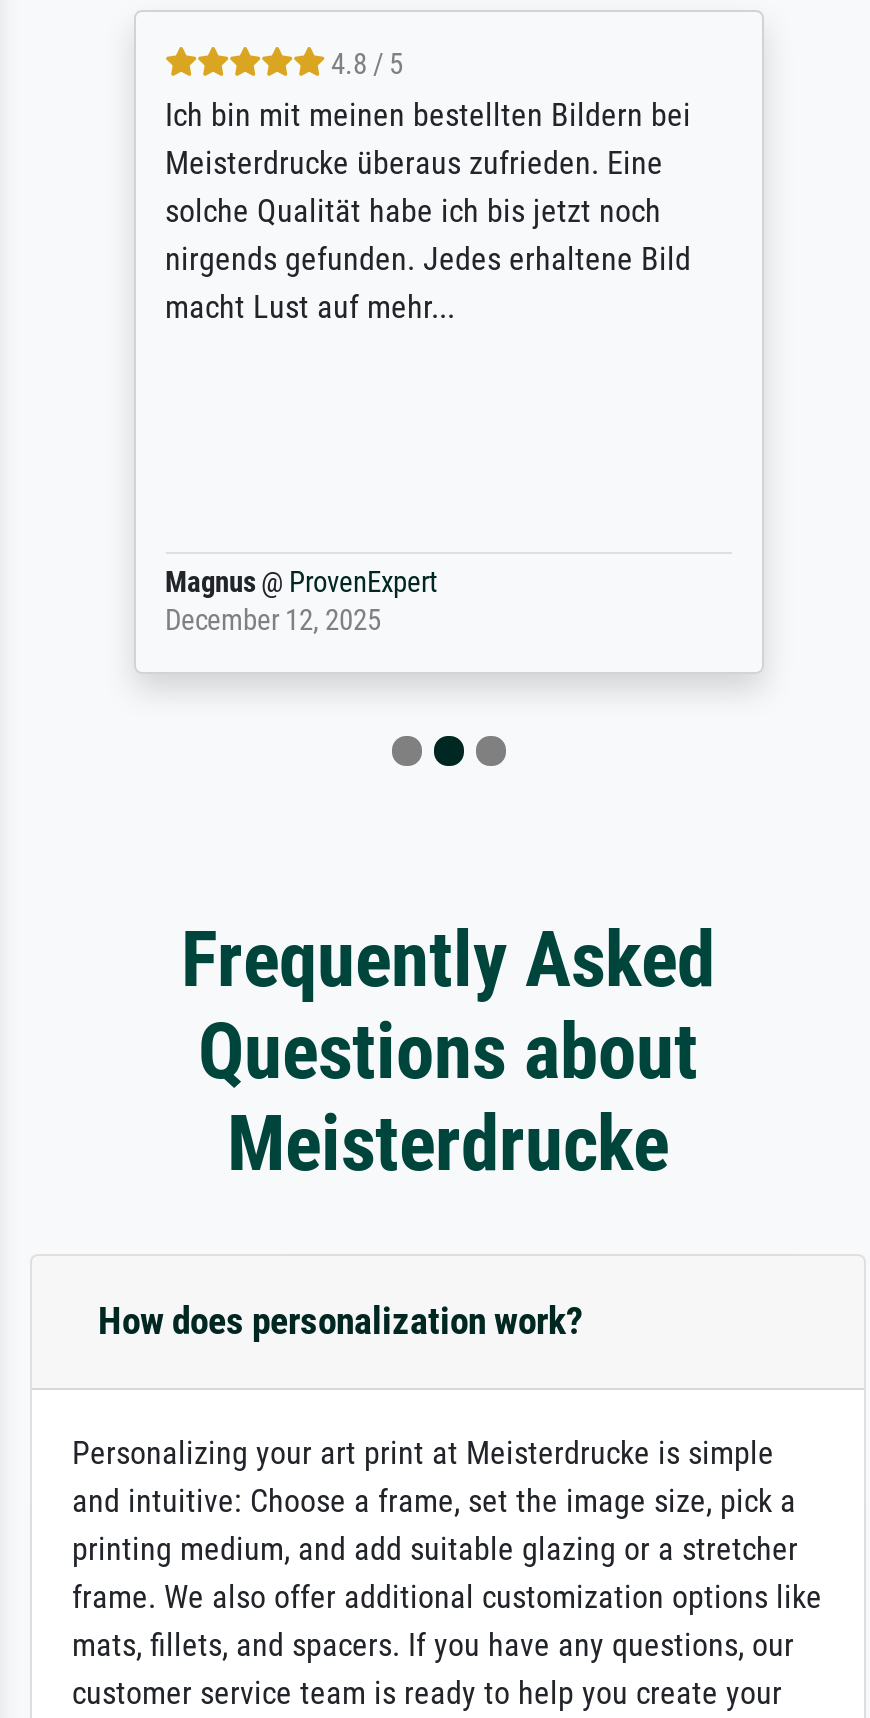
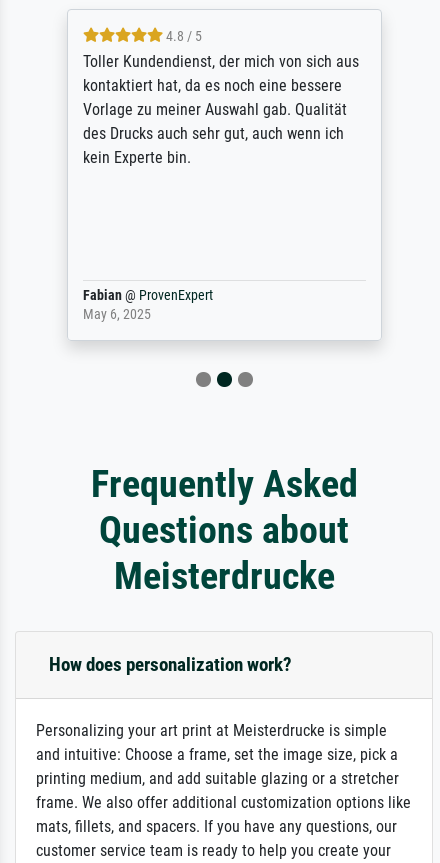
[165,96,691,326] Ich bin mit meinen bestellten Bildern bei | Meisterdrucke überaus zufrieden. Eine | solche Qualität habe ich bis jetzt noch | nirgends gefunden. Jedes erhaltene Bild | macht Lust auf mehr... -> [82,52,358,167] Toller Kundendienst, der mich von sich aus | kontaktiert hat, da es noch eine bessere | Vorlage zu meiner Auswahl gab. Qualität | des Drucks auch sehr gut, auch wenn ich | kein Experte bin.
[165,566,437,638] Magnus @ ProvenExpert | December 12, 2025 -> [82,287,212,323] Fabian @ ProvenExpert | May 6, 2025

